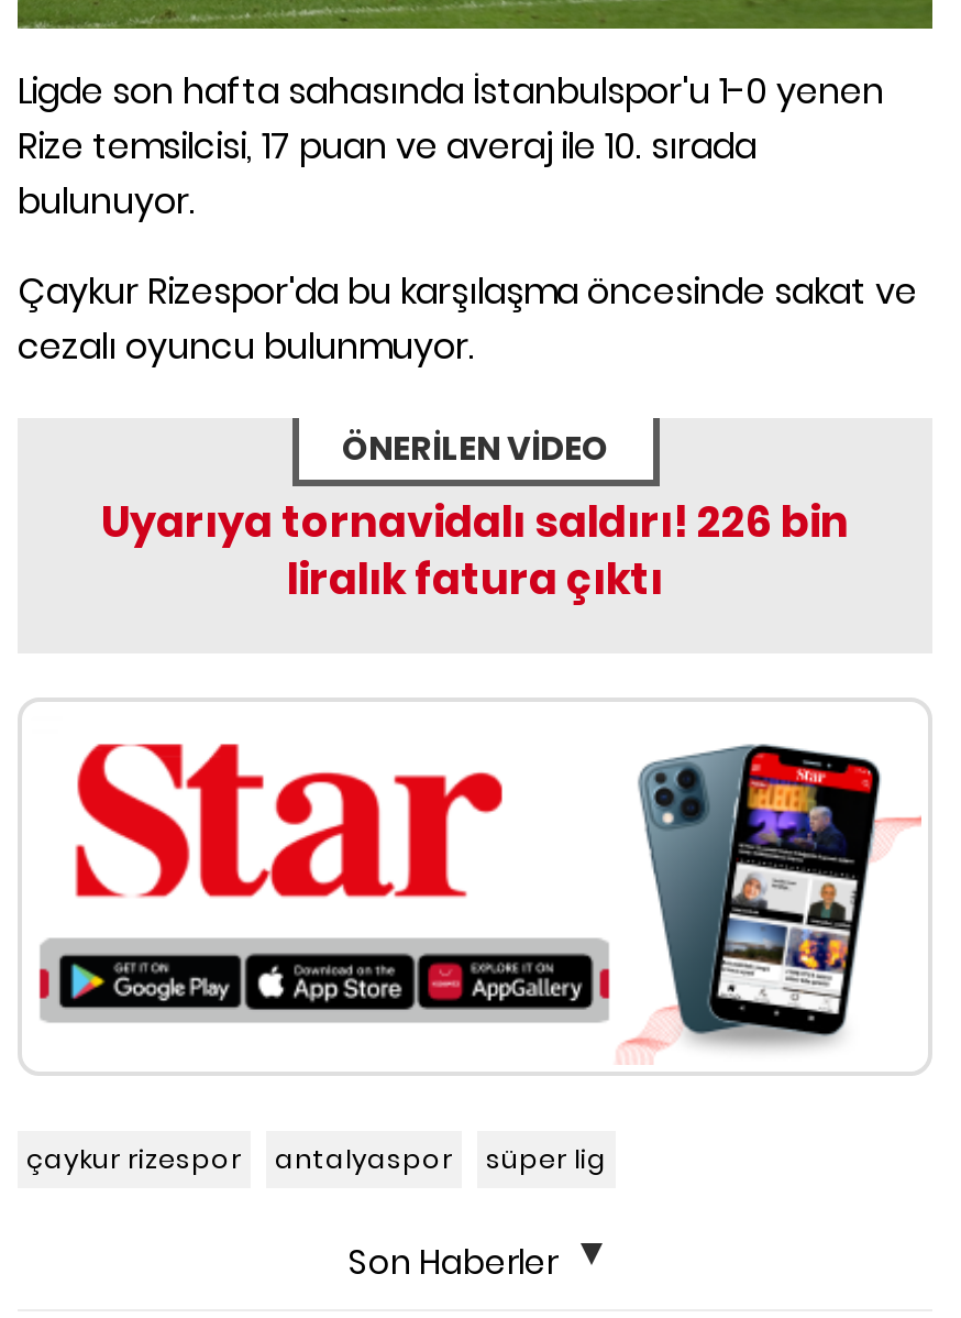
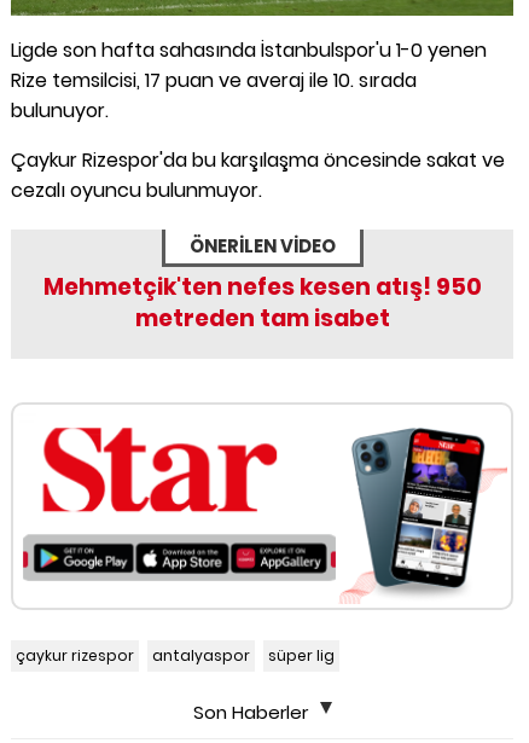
[101,492,849,608] Uyarıya tornavidalı saldırı! 226 bin | liralık fatura çıktı -> [43,270,481,334] Mehmetçik'ten nefes kesen atış! 950 | metreden tam isabet

